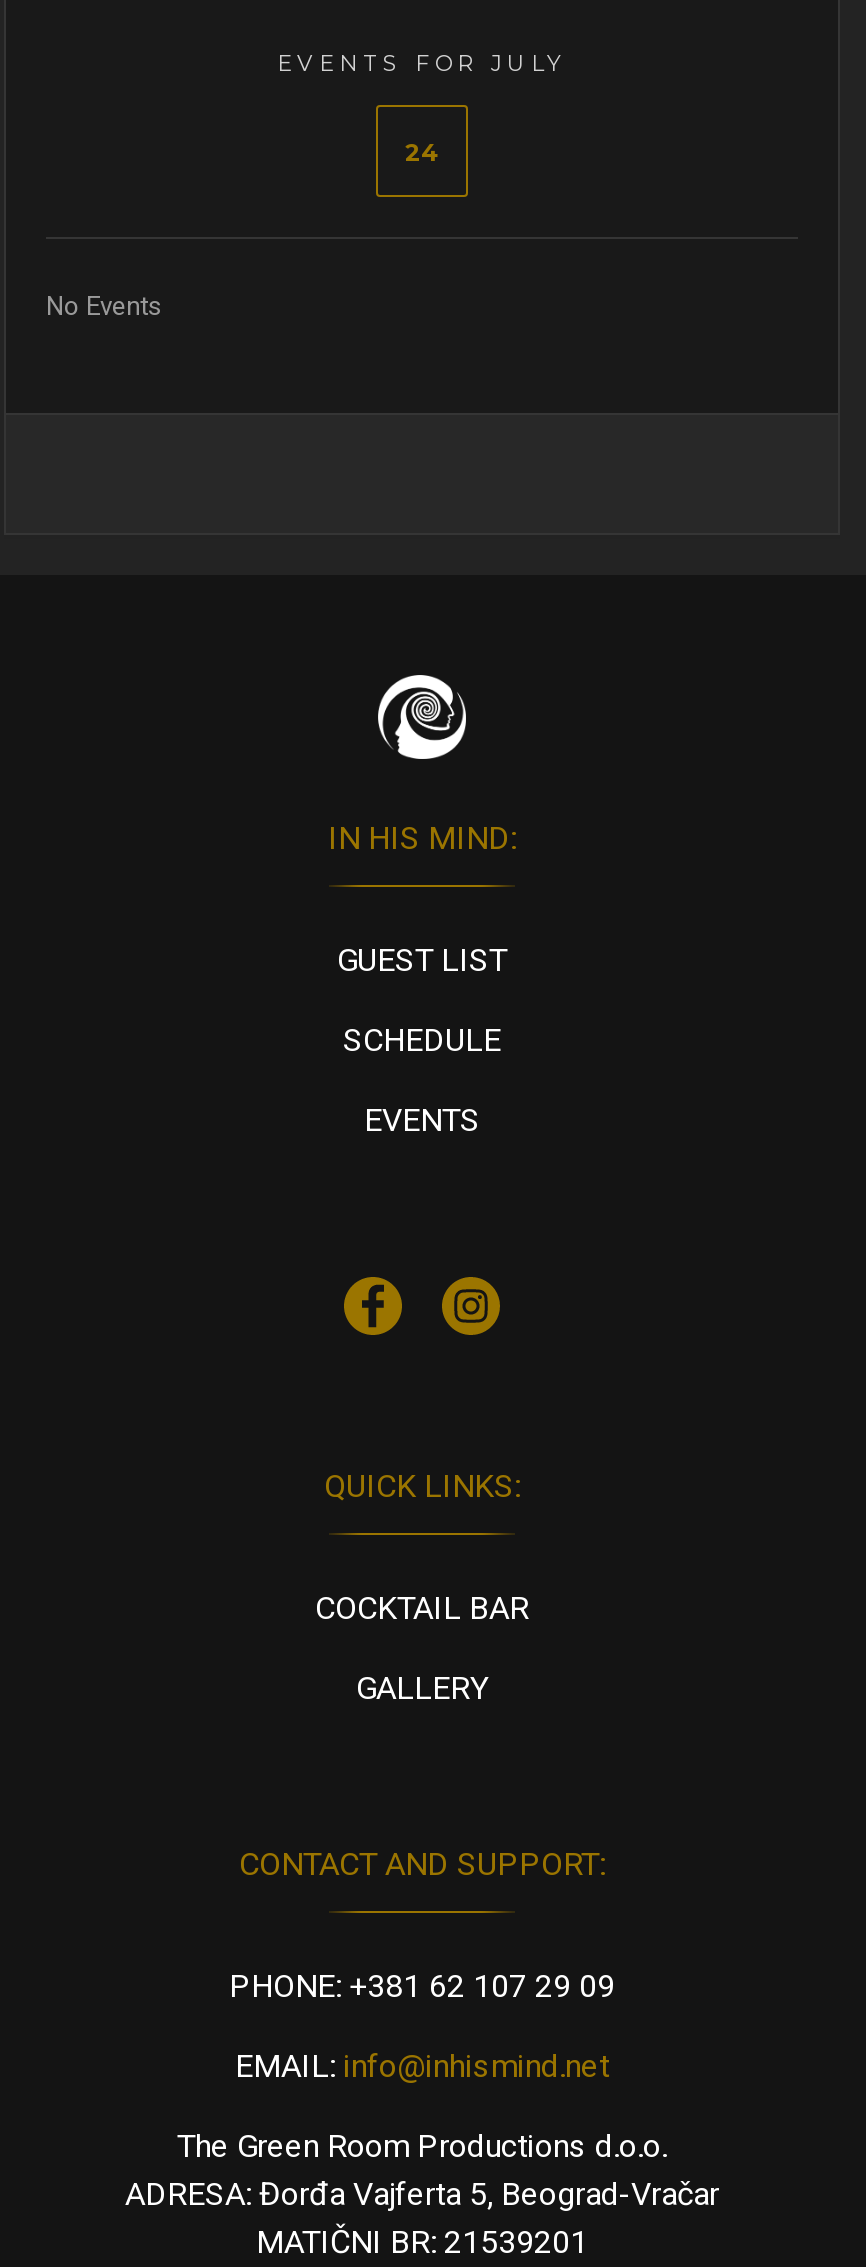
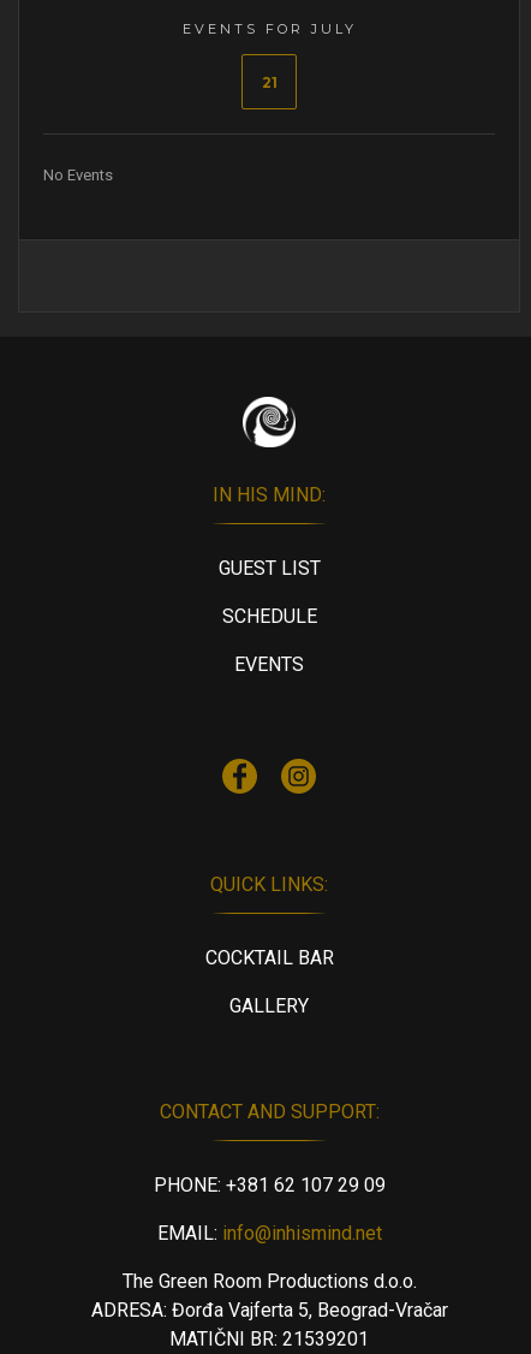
[405,137,439,167] 24 -> [261,73,277,91] 21

